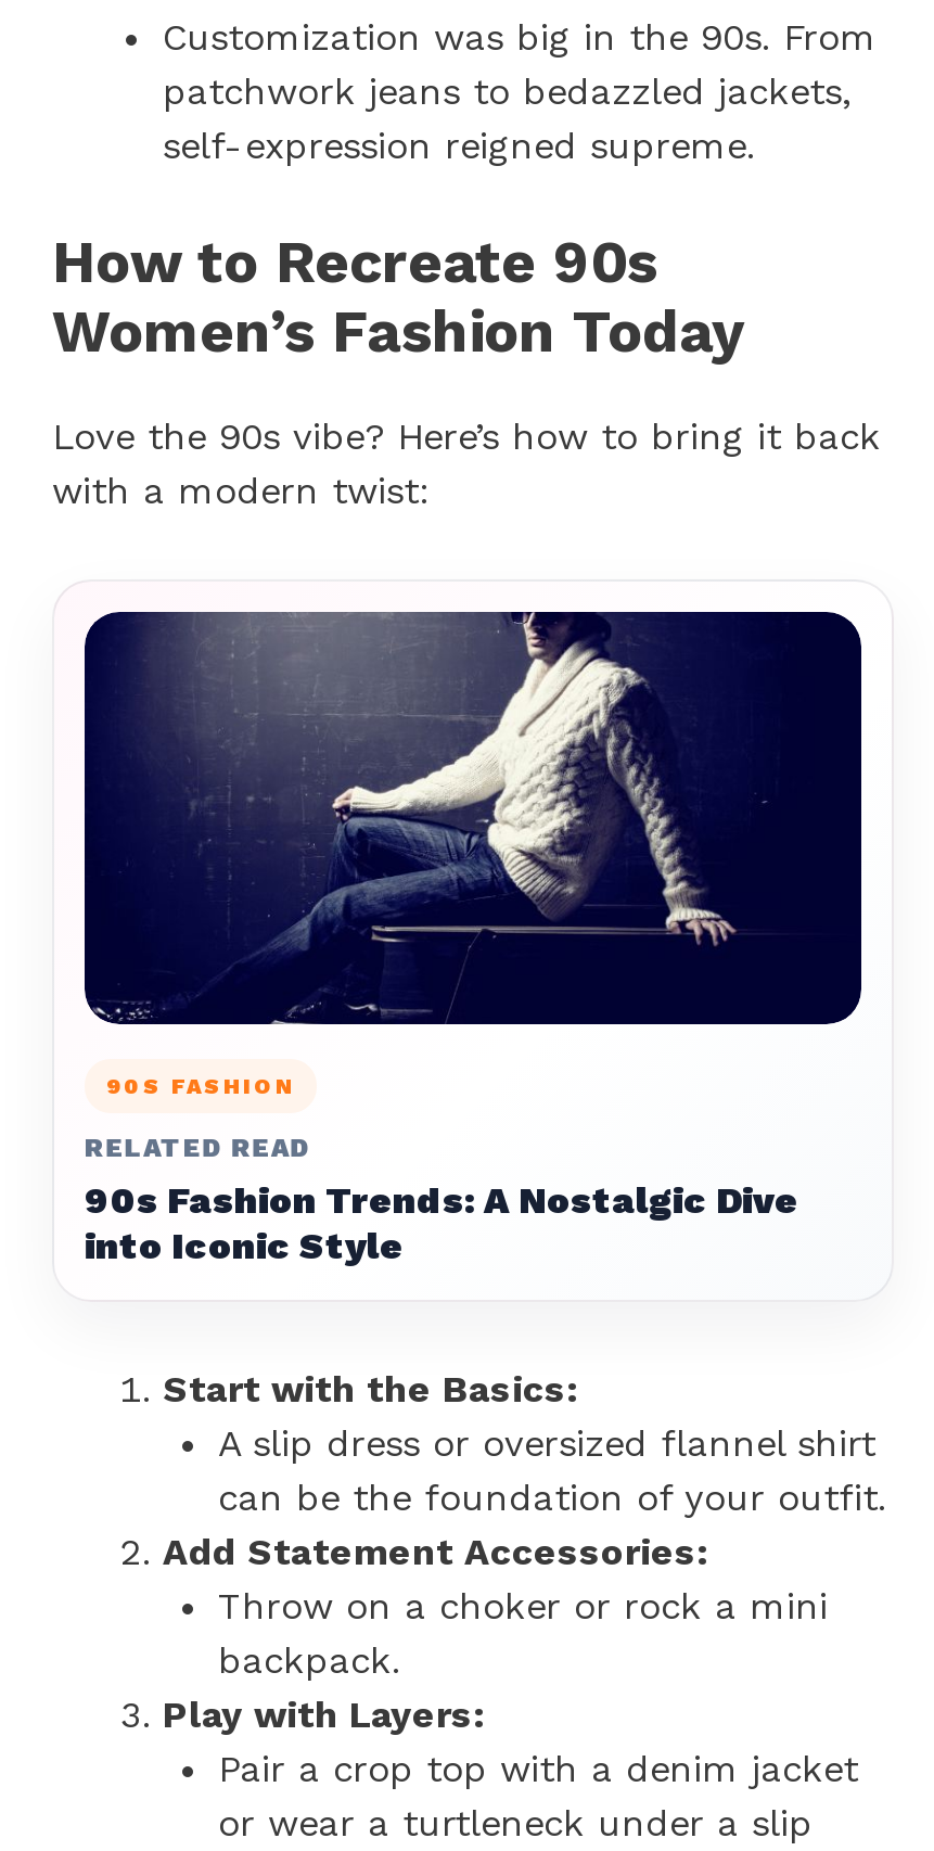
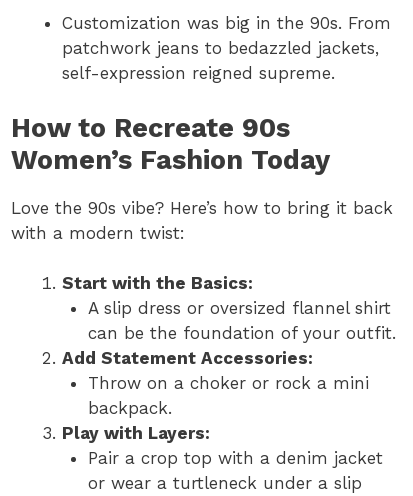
[82,609,863,1268] [image] | 90S FASHION | RELATED READ | 90s Fashion Trends: A Nostalgic Dive | into Iconic Style -> none

